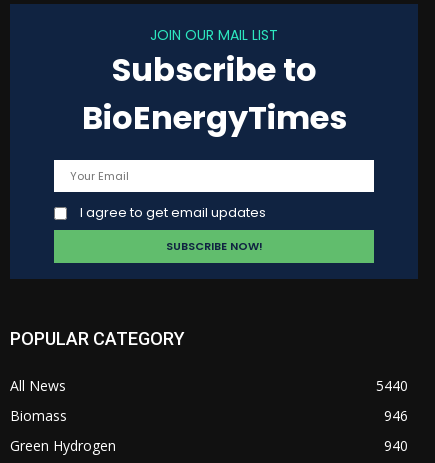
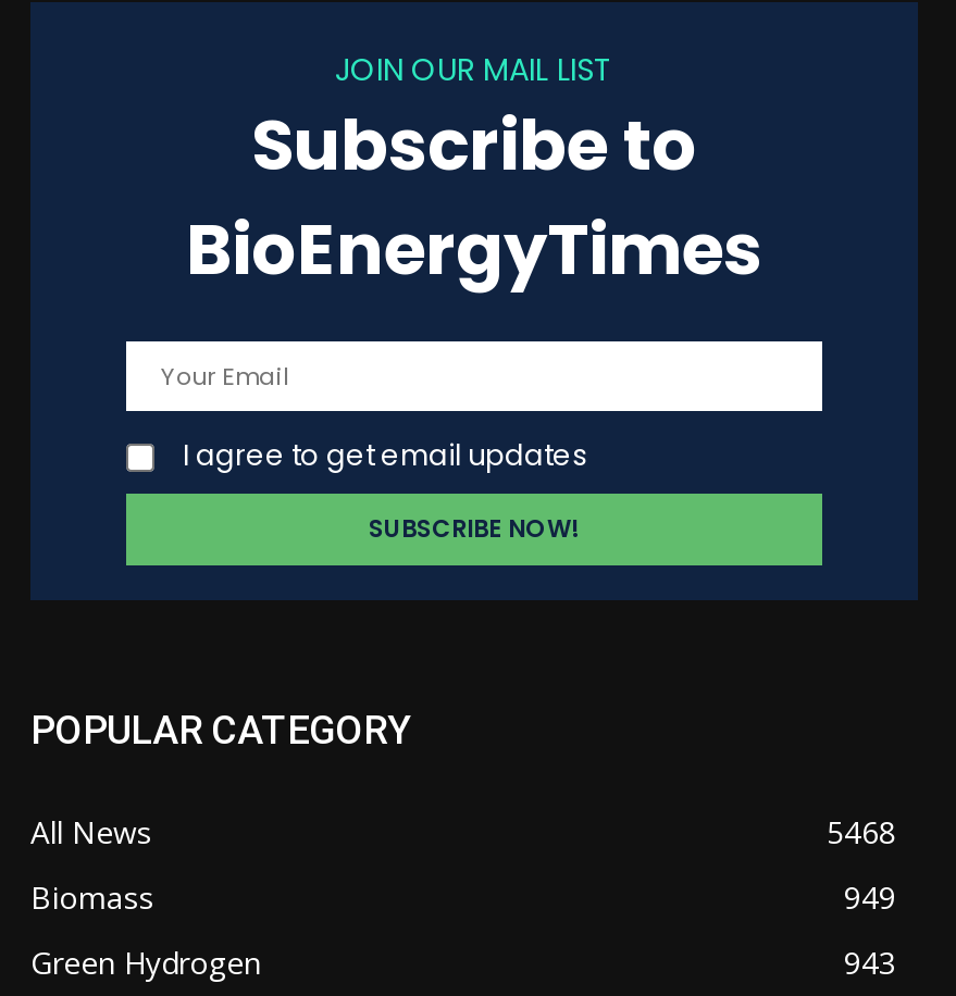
[376,376,408,395] 5440 -> [827,812,896,853] 5468
[384,406,408,425] 946 -> [844,877,896,919] 949
[384,436,408,455] 940 -> [844,943,896,984] 943

